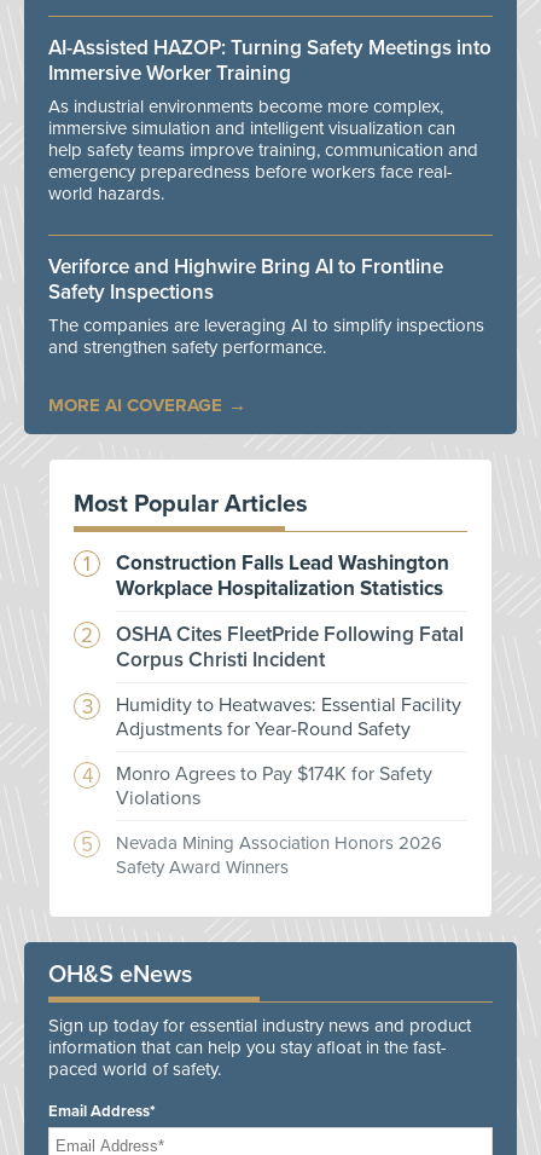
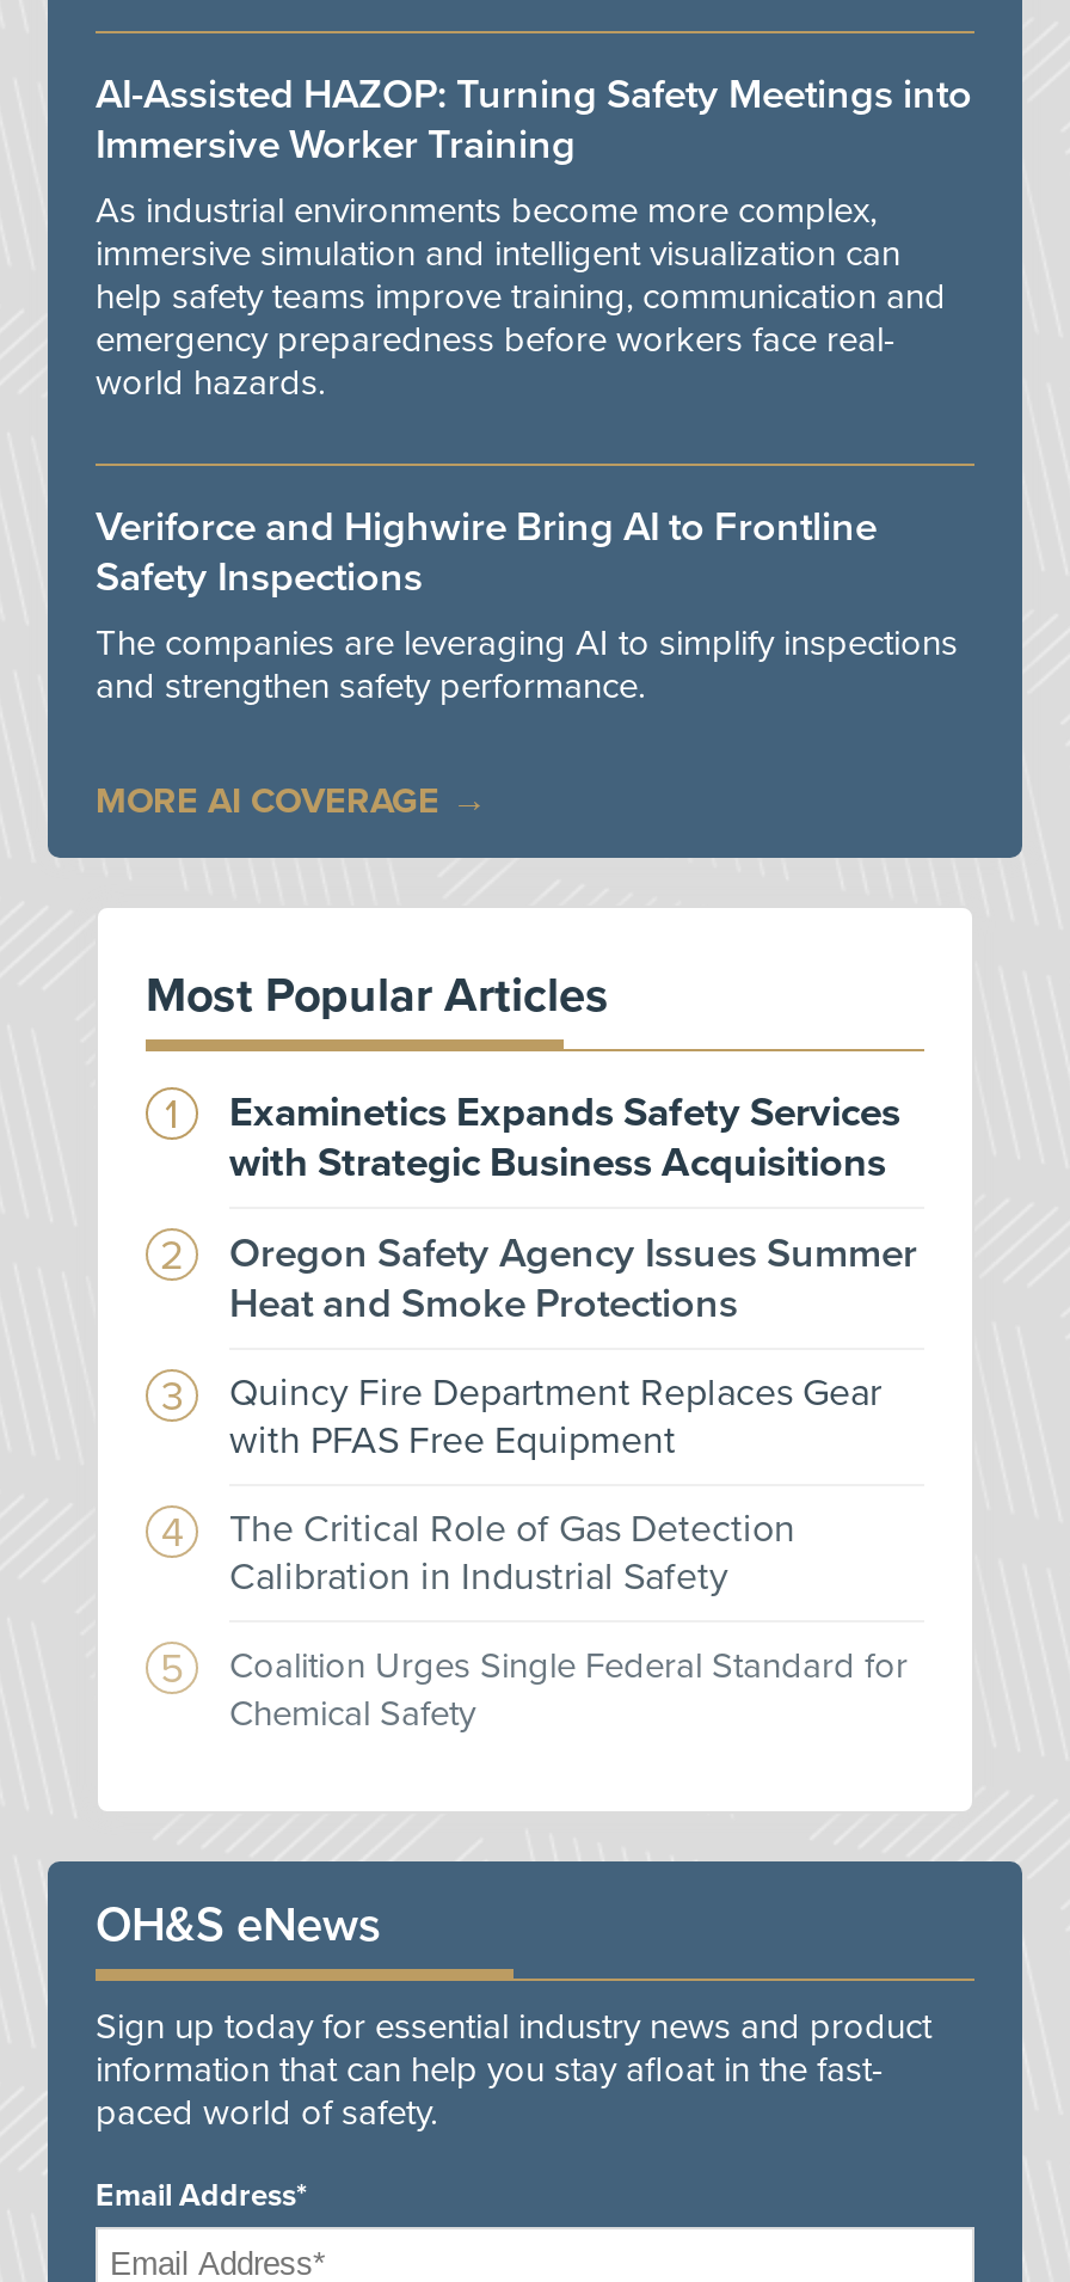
[116,551,449,602] Construction Falls Lead Washington | Workplace Hospitalization Statistics -> [229,1088,900,1189] Examinetics Expands Safety Services | with Strategic Business Acquisitions
[116,622,464,673] OSHA Cites FleetPride Following Fatal | Corpus Christi Incident -> [229,1229,917,1330] Oregon Safety Agency Issues Summer | Heat and Smoke Protections
[116,693,461,742] Humidity to Heatwaves: Essential Facility | Adjustments for Year-Round Safety -> [229,1370,881,1466] Quincy Fire Department Replaces Gear | with PFAS Free Equipment
[116,762,432,811] Monro Agrees to Pay $174K for Safety | Violations -> [229,1506,795,1602] The Critical Role of Gas Detection | Calibration in Industrial Safety
[116,833,442,879] Nevada Mining Association Honors 2026 | Safety Award Winners -> [229,1645,908,1736] Coalition Urges Single Federal Standard for | Chemical Safety

